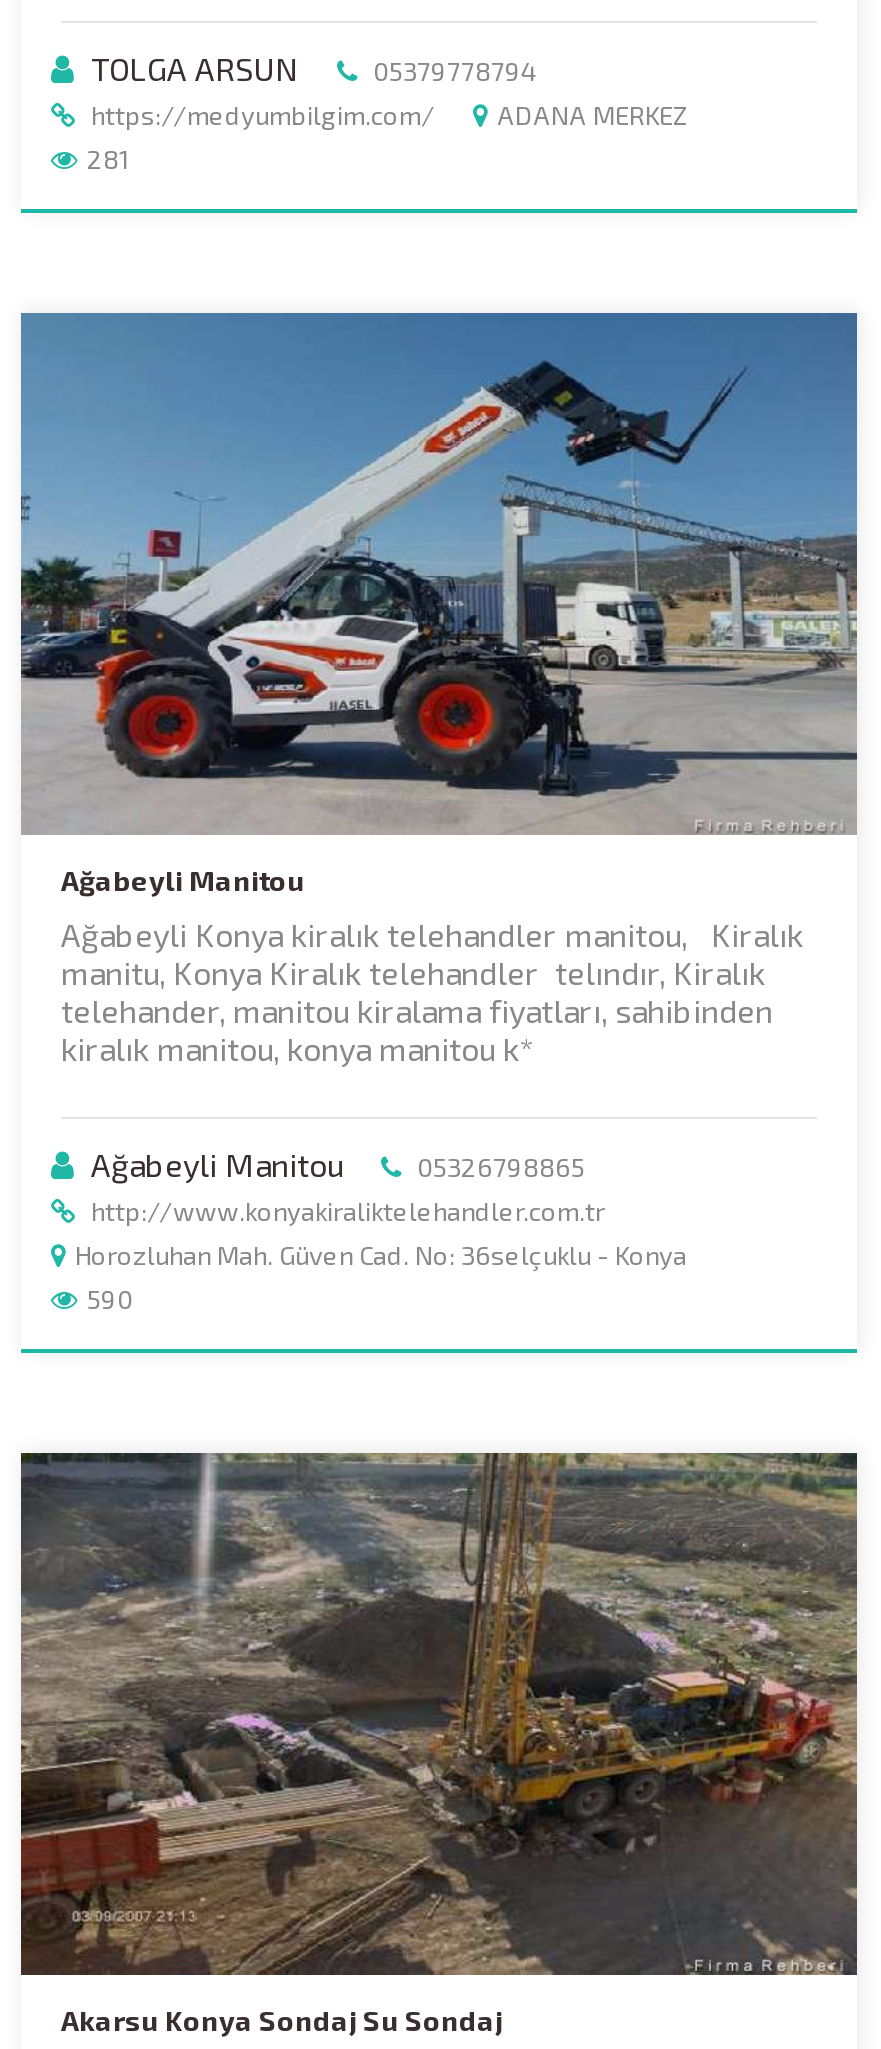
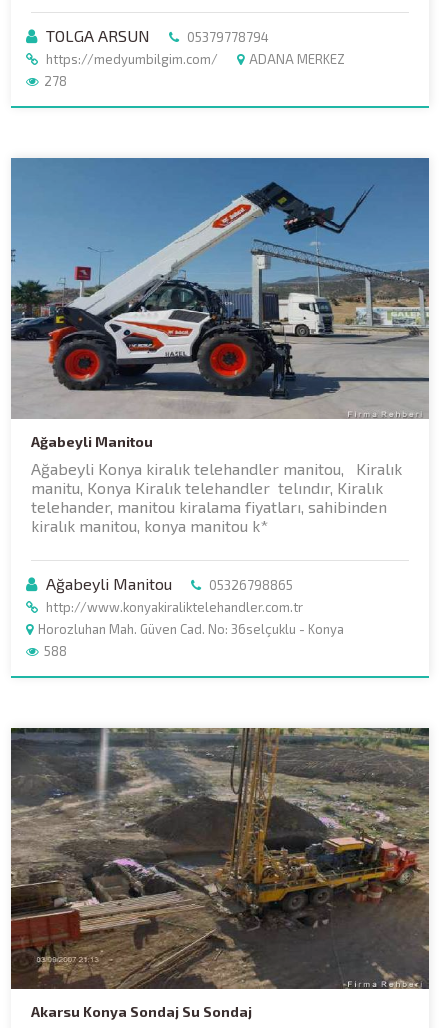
[87,143,129,175] 281 -> [44,73,67,89] 278
[87,1283,133,1315] 590 -> [44,643,67,659] 588

